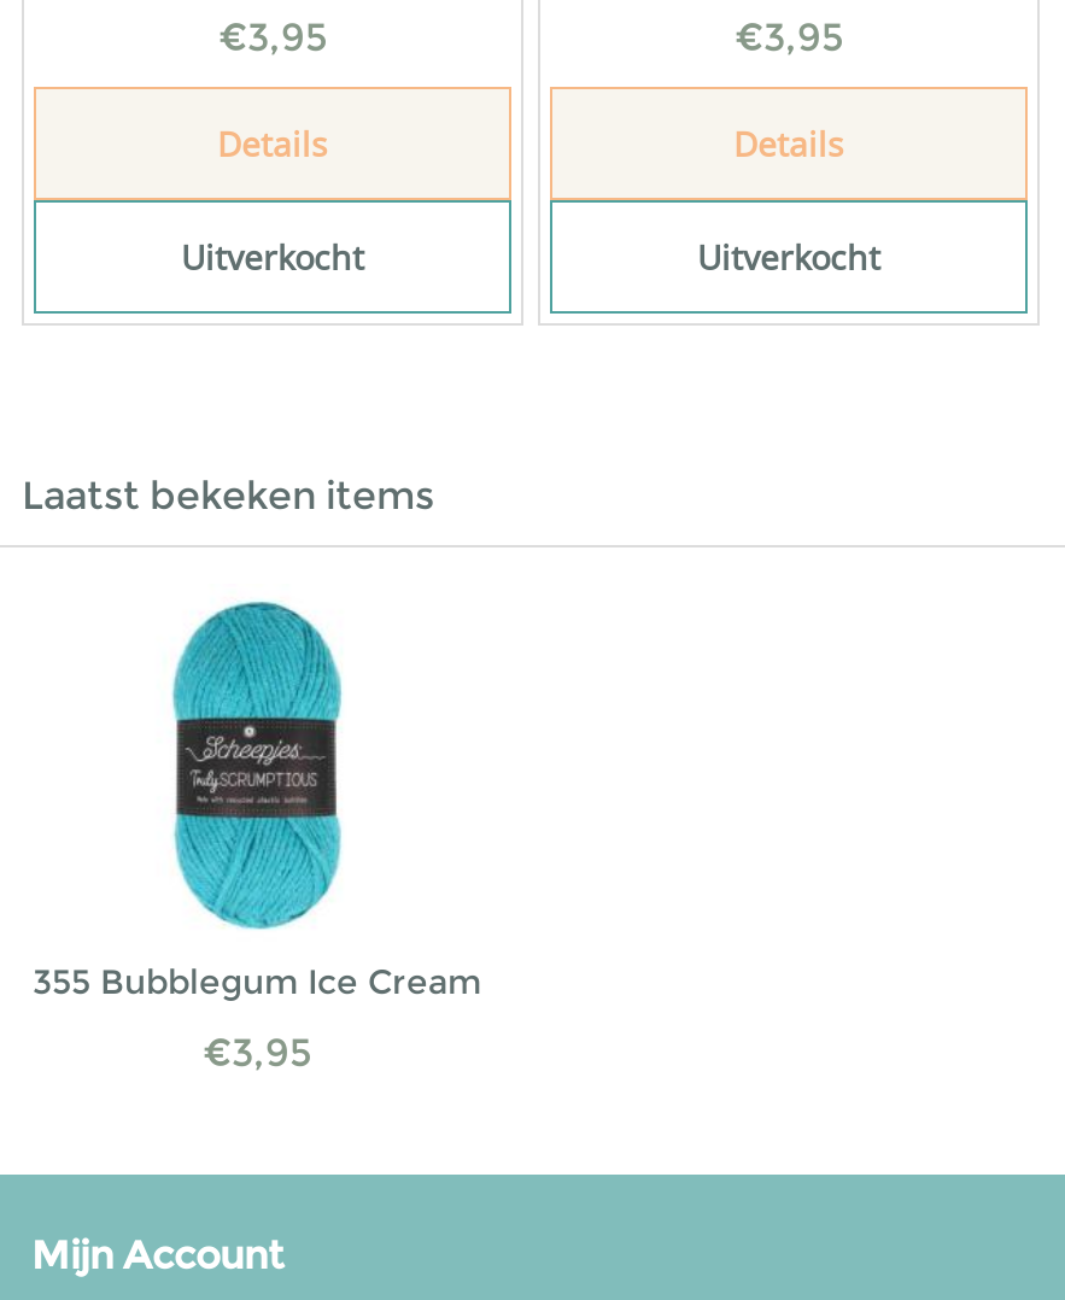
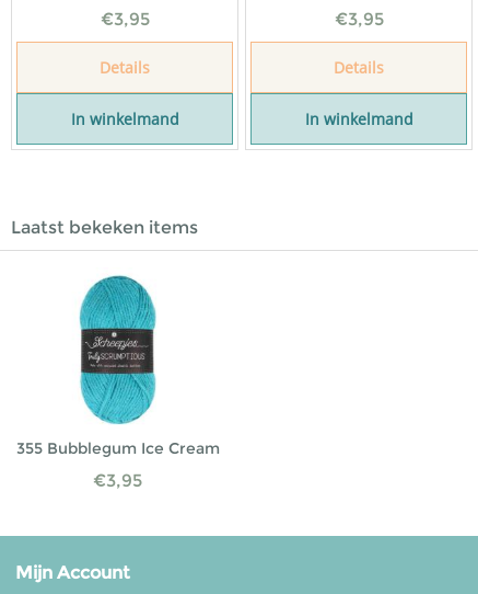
[181,234,364,280] Uitverkocht -> [71,108,179,129] In winkelmand
[697,234,880,280] Uitverkocht -> [305,108,413,129] In winkelmand

